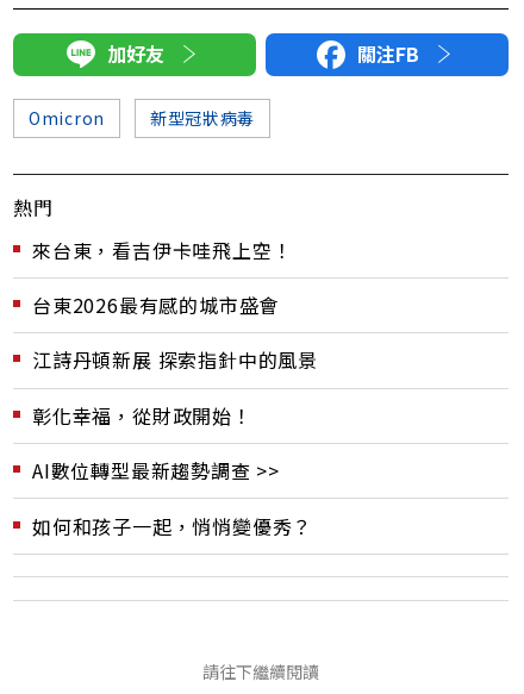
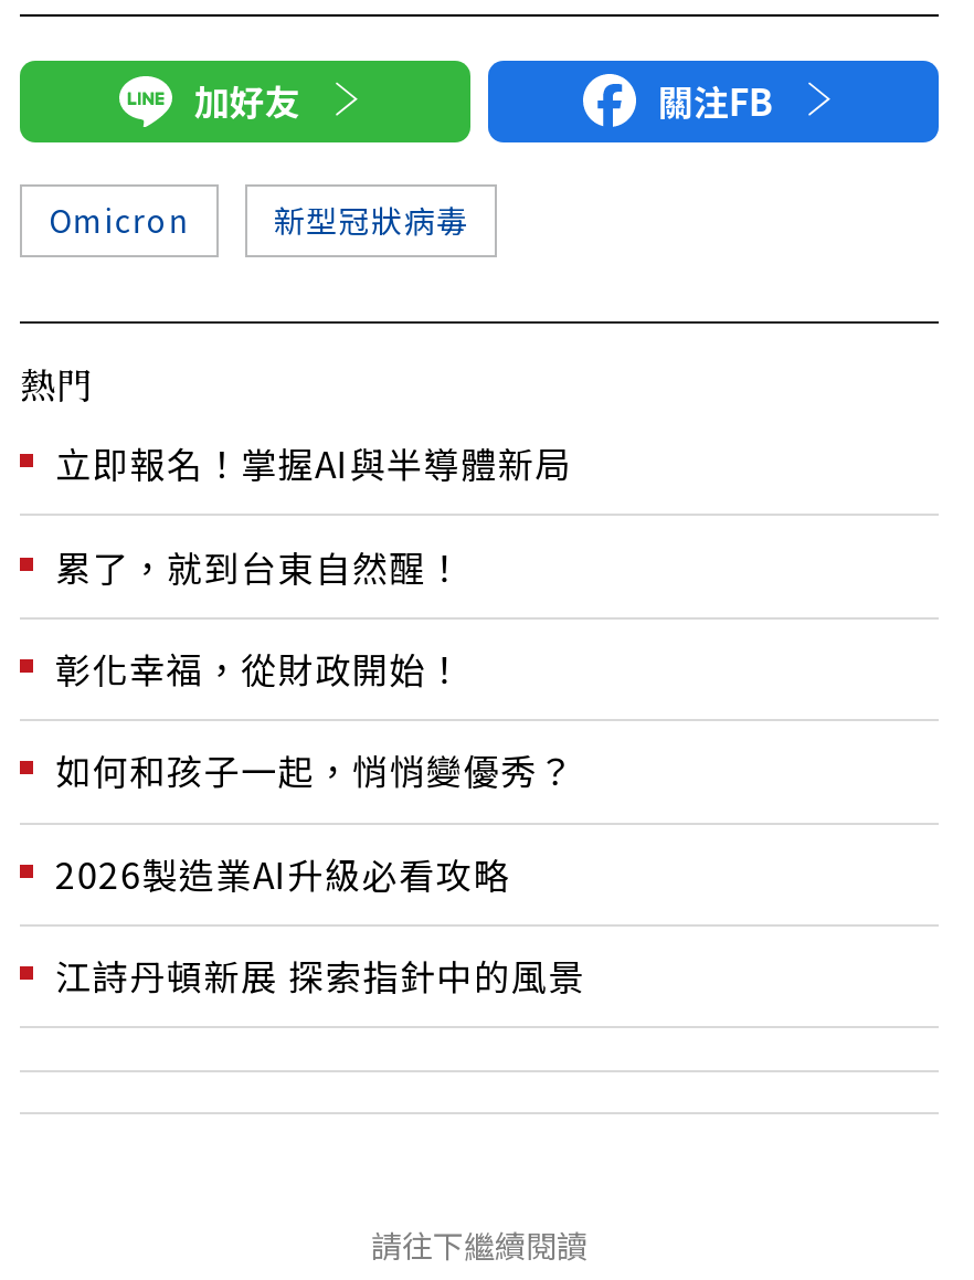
[32,235,292,319] 來台東，看吉伊卡哇飛上空！ | 台東2026最有感的城市盛會 -> [55,437,572,899] 立即報名！掌握AI與半導體新局 | 累了，就到台東自然醒！ | 2026製造業AI升級必看攻略
moved [32,346,318,374] -> [55,949,585,1002]: 江詩丹頓新展 探索指針中的風景
moved [32,401,252,429] -> [55,642,463,695]: 彰化幸福，從財政開始！
[32,456,280,485] AI數位轉型最新趨勢調查 >> -> none
moved [32,511,312,540] -> [55,744,575,797]: 如何和孩子一起，悄悄變優秀？

